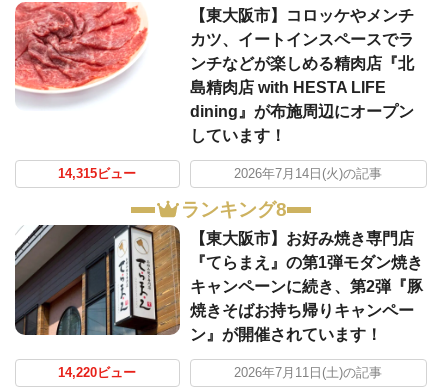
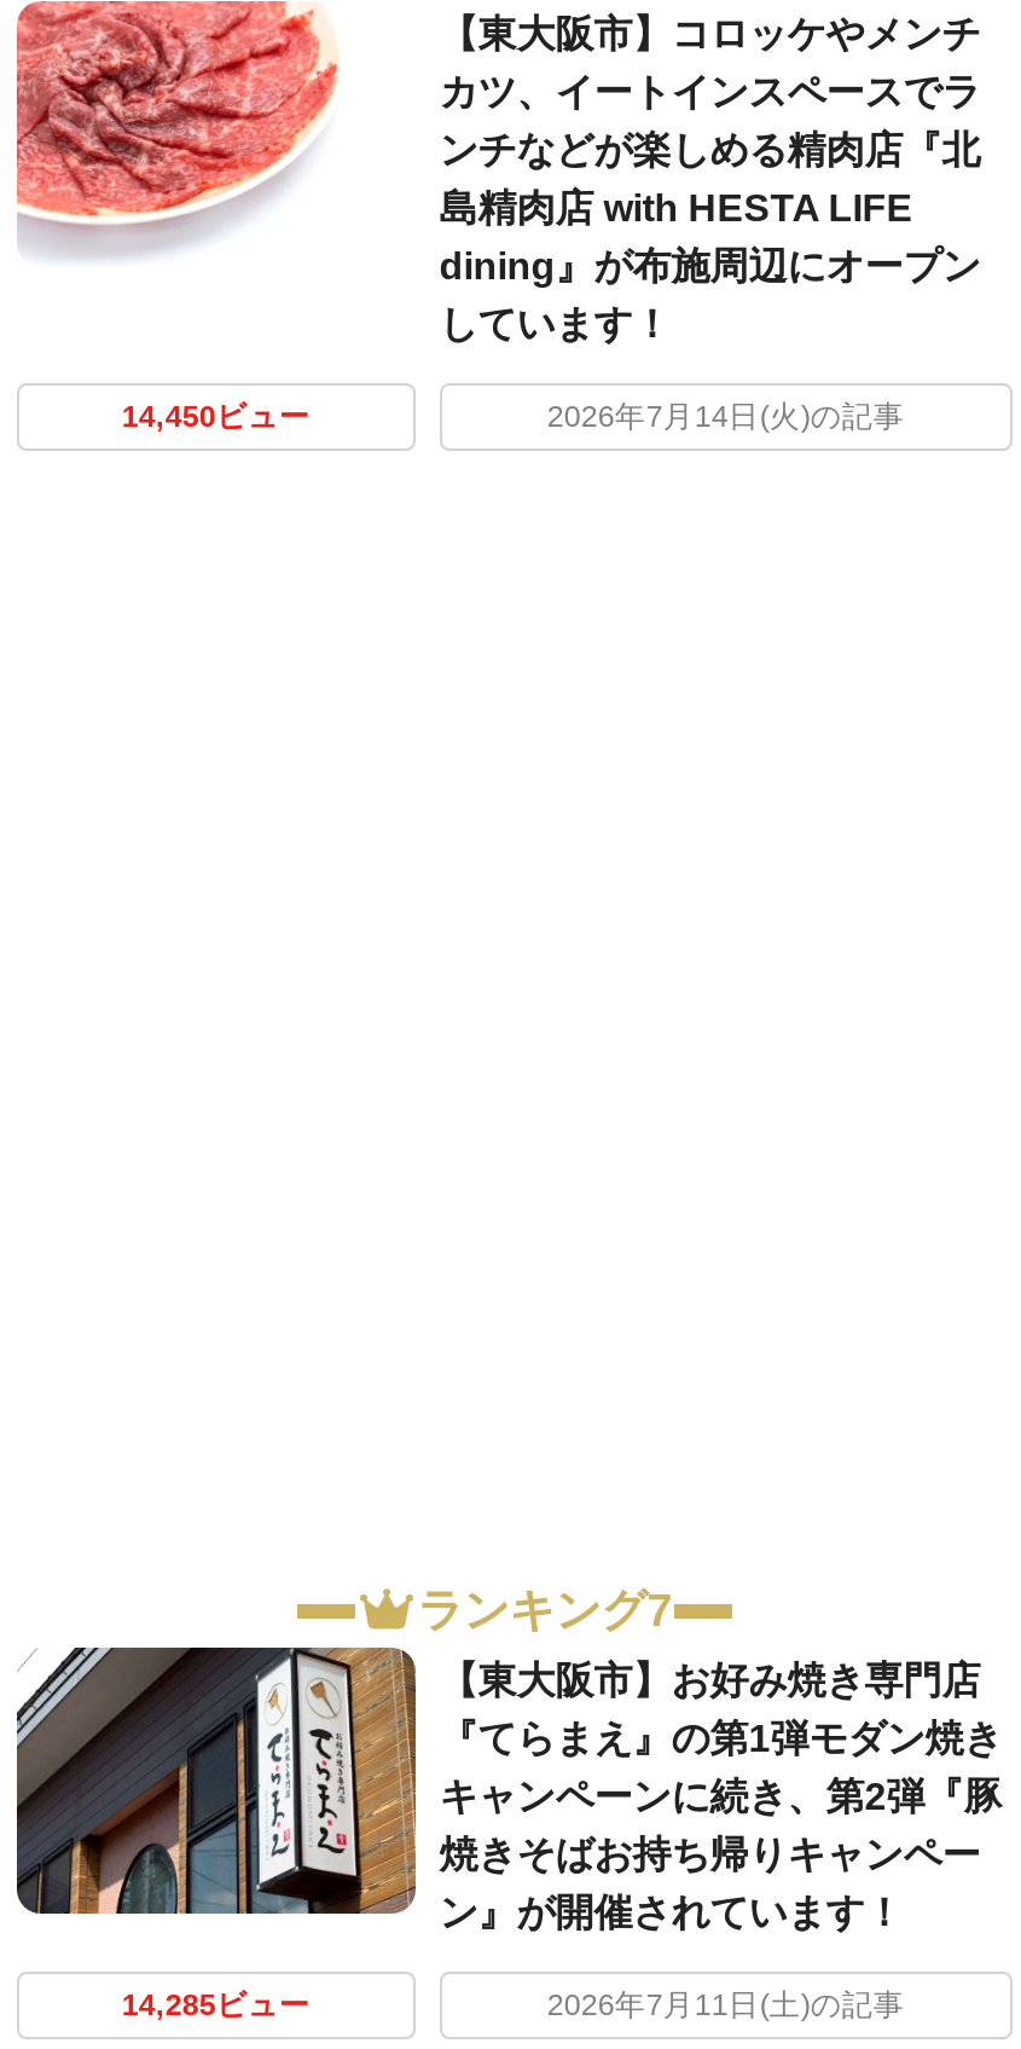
[58,166,136,180] 14,315ビュー -> [122,399,310,433] 14,450ビュー
[181,199,287,220] ランキング8 -> [417,1585,673,1636] ランキング7
[58,366,136,380] 14,220ビュー -> [122,1989,310,2023] 14,285ビュー

